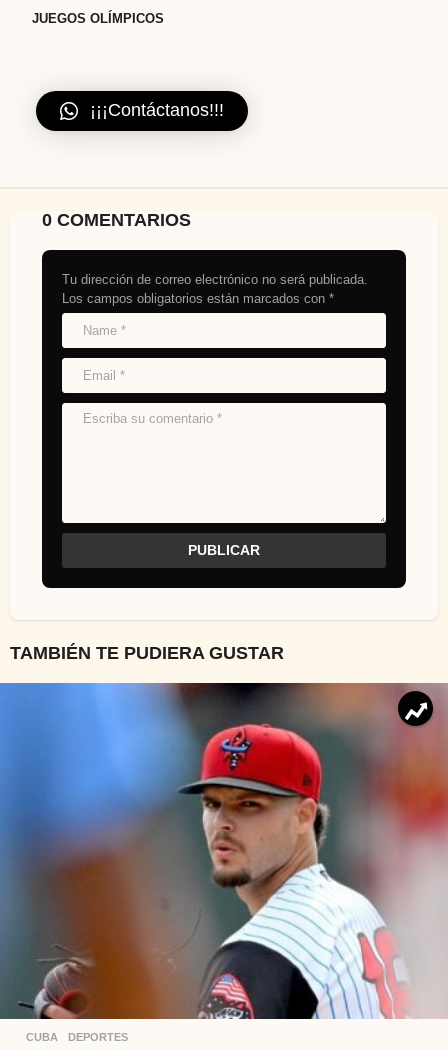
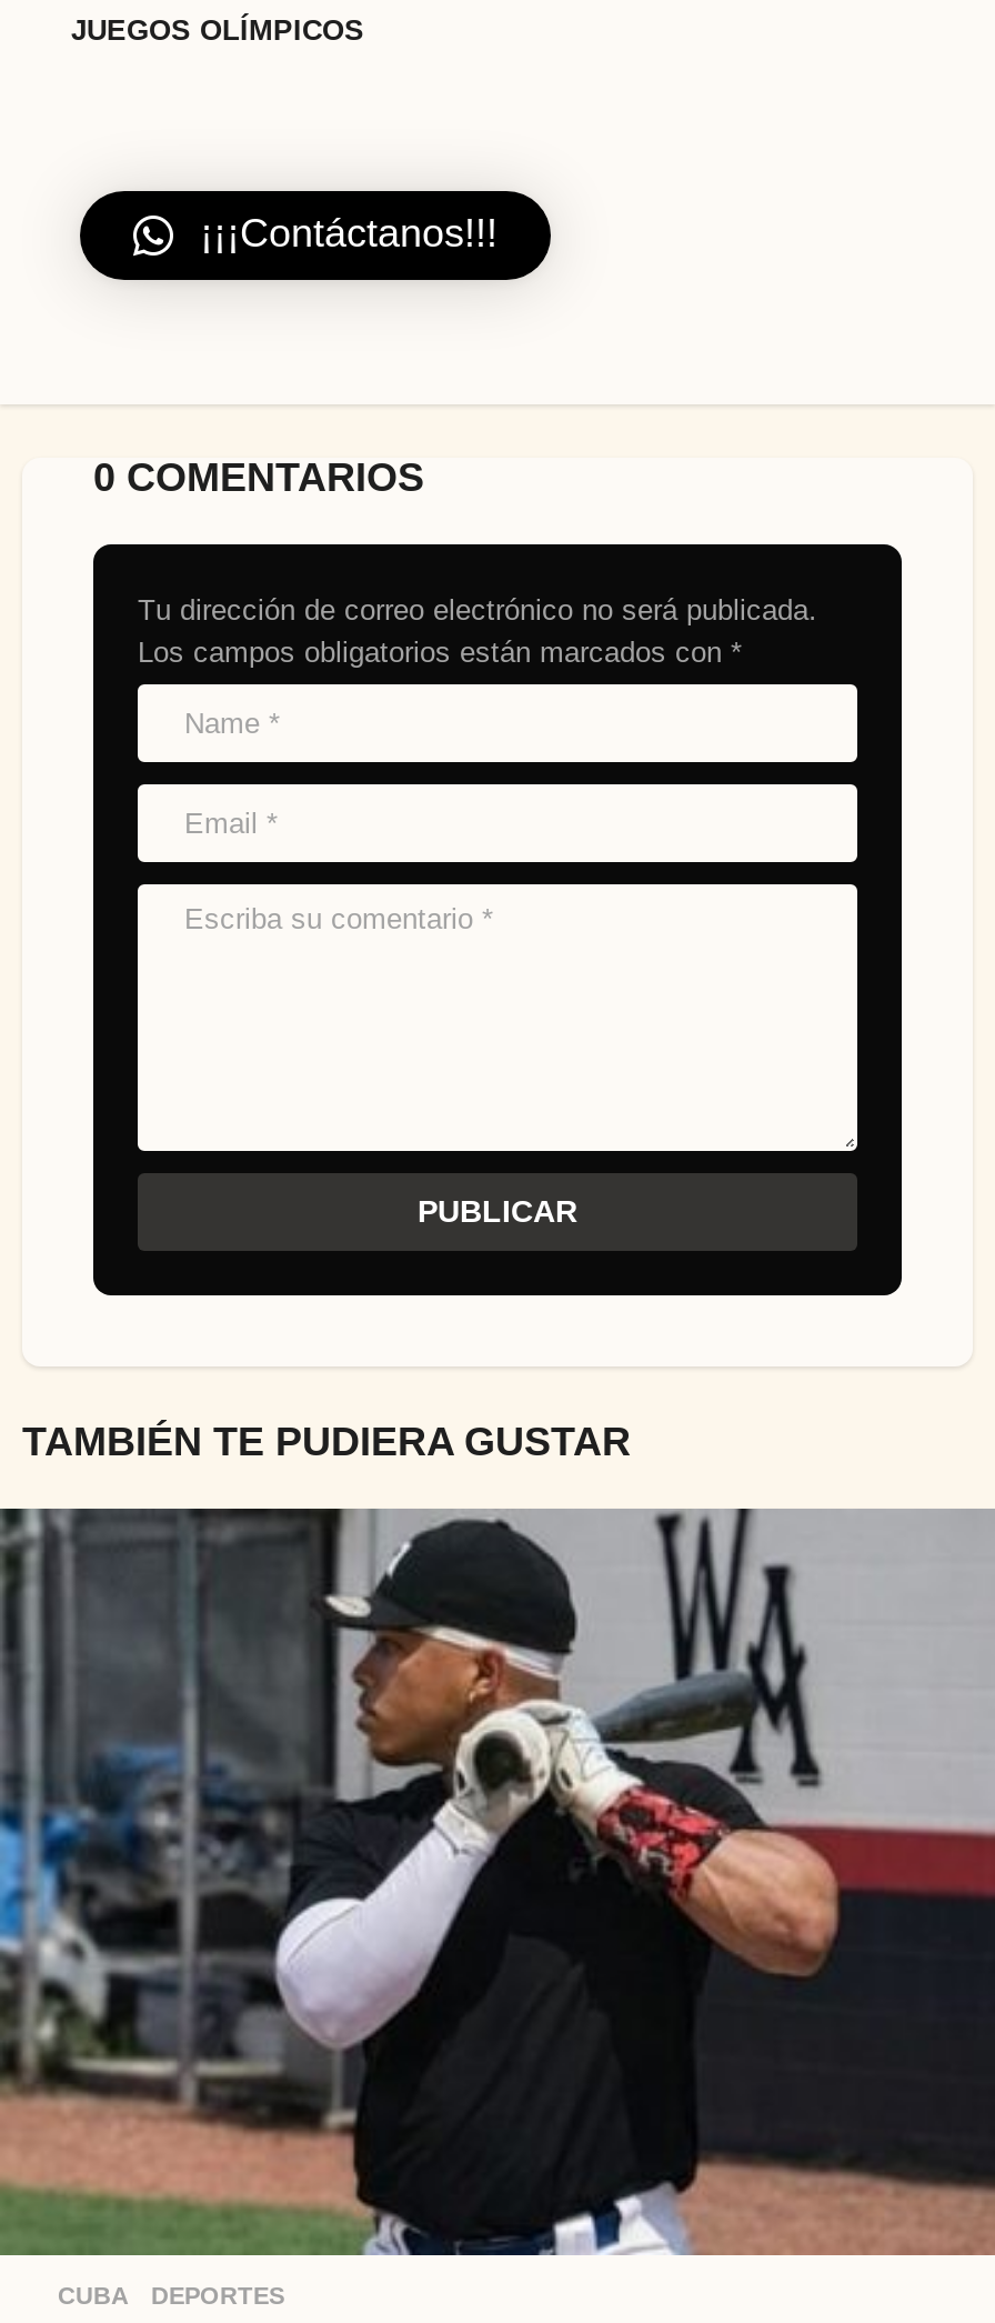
[3,682,445,1020] [image] -> [7,1505,988,2259] [image]

